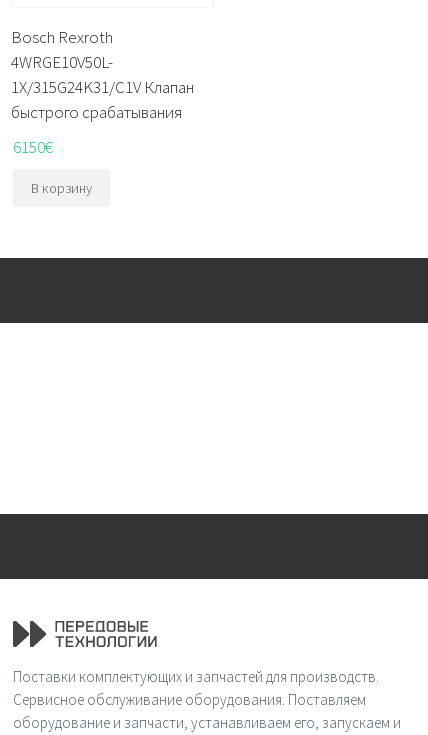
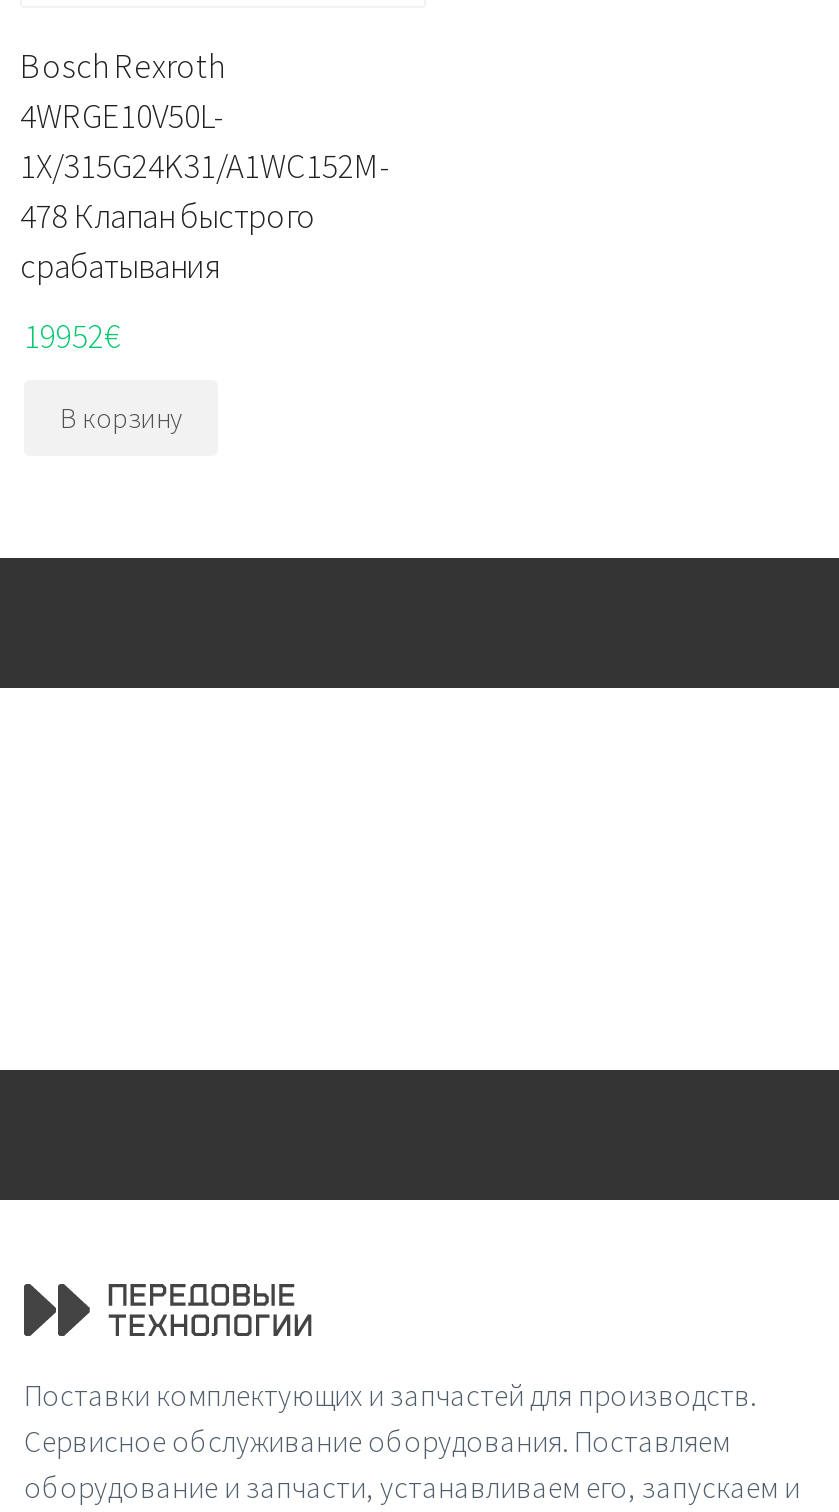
[11,76,194,123] 1X/315G24K31/C1V Клапан | быстрого срабатывания -> [20,145,390,289] 1X/315G24K31/A1WC152M- | 478 Клапан быстрого | срабатывания
[13,136,53,158] 6150€ -> [24,314,120,358] 19952€

